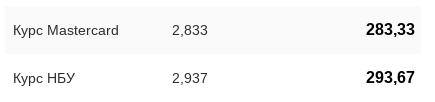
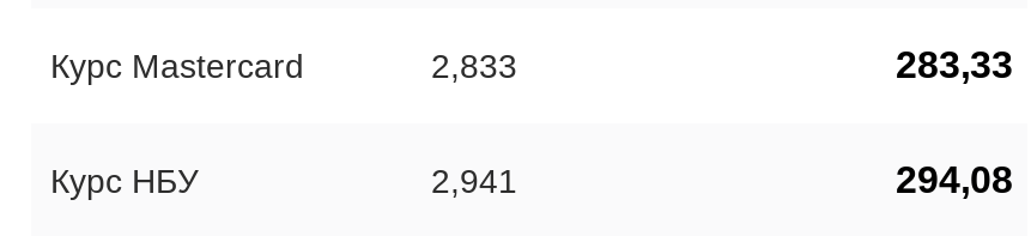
[172,70,208,86] 2,937 -> [431,162,517,201] 2,941
[366,69,415,86] 293,67 -> [896,160,1013,201] 294,08

